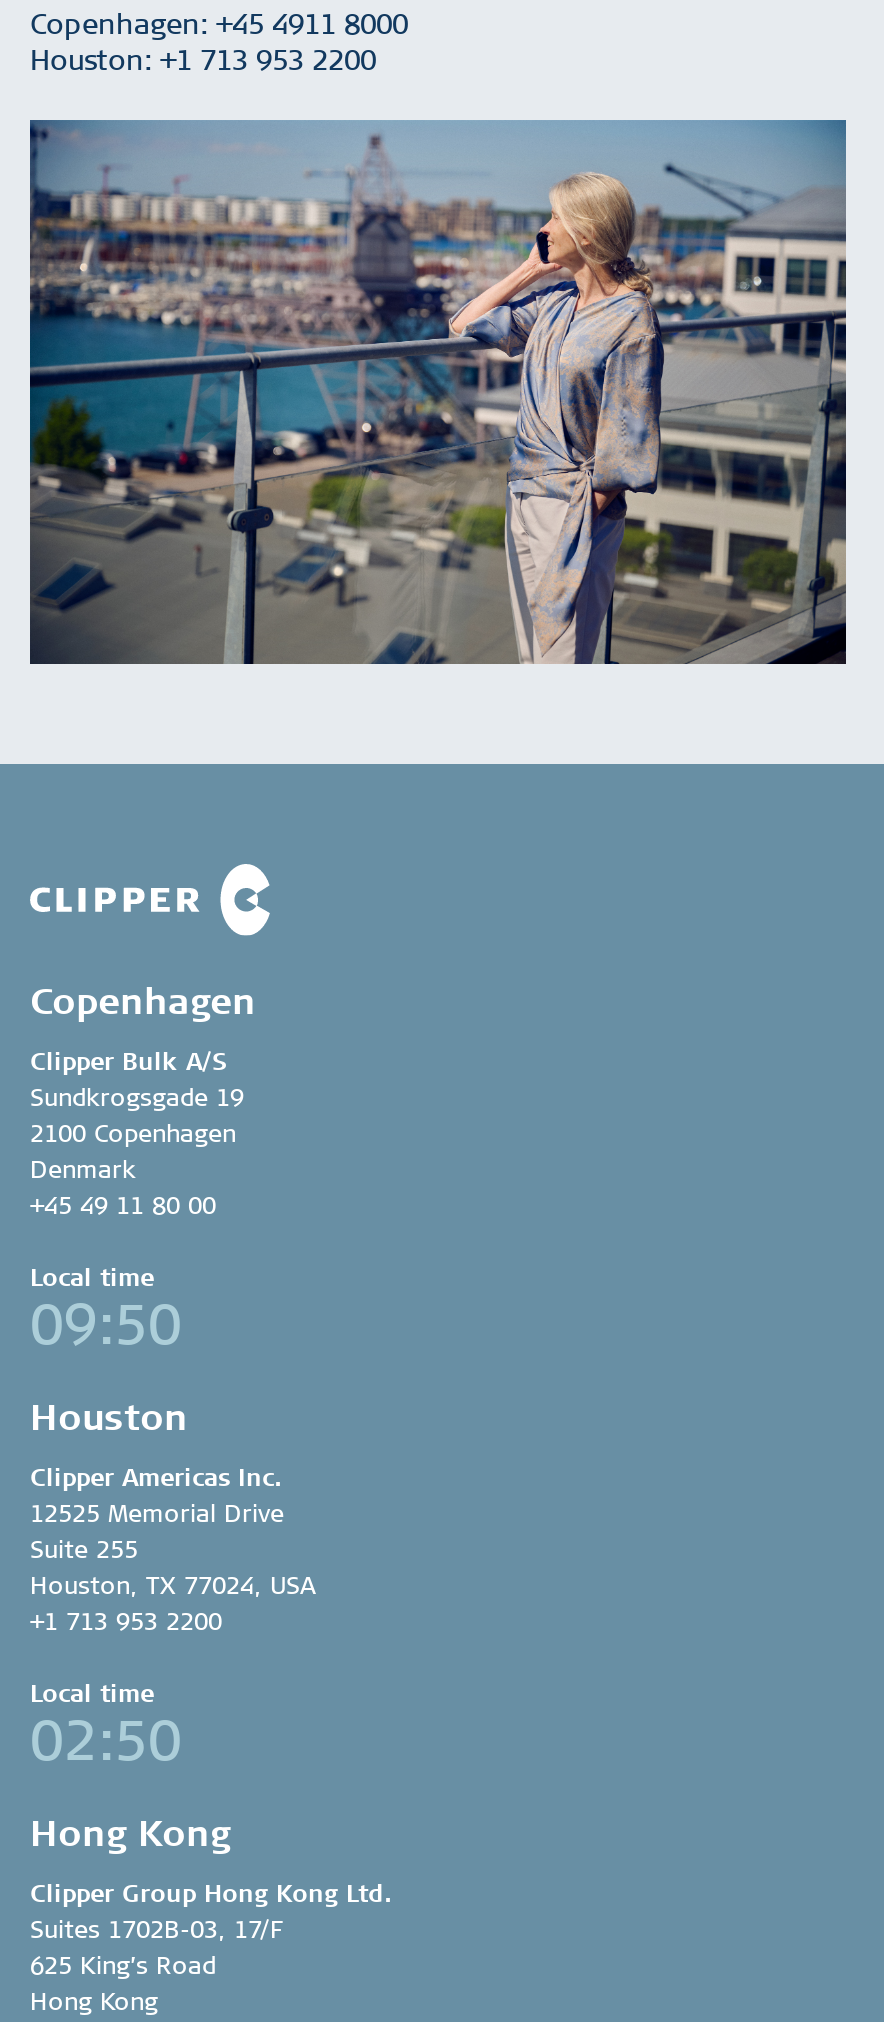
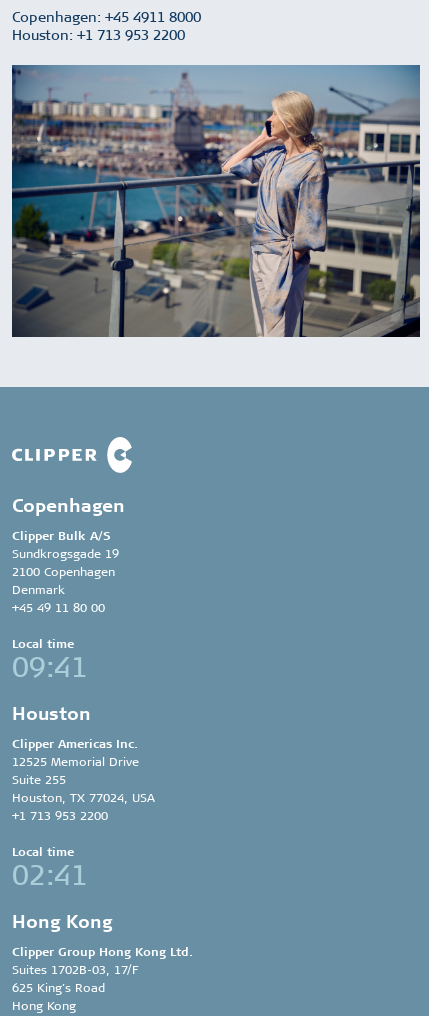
[30,1298,182,1358] 09:50 -> [12,654,88,684] 09:41
[30,1714,182,1774] 02:50 -> [12,862,88,892] 02:41

